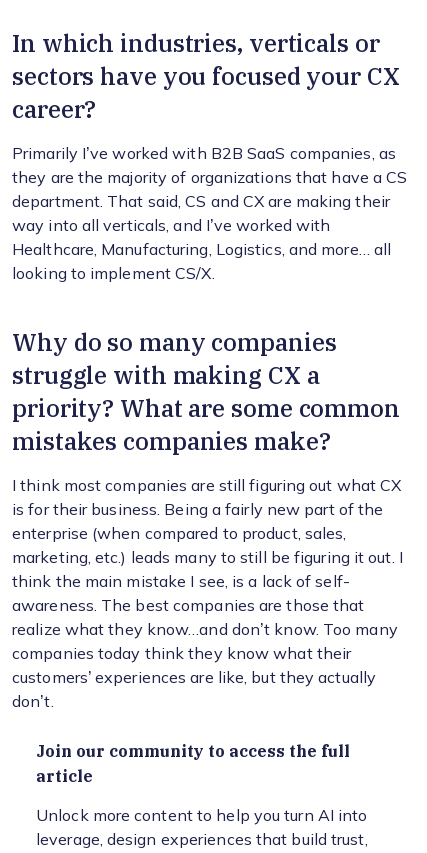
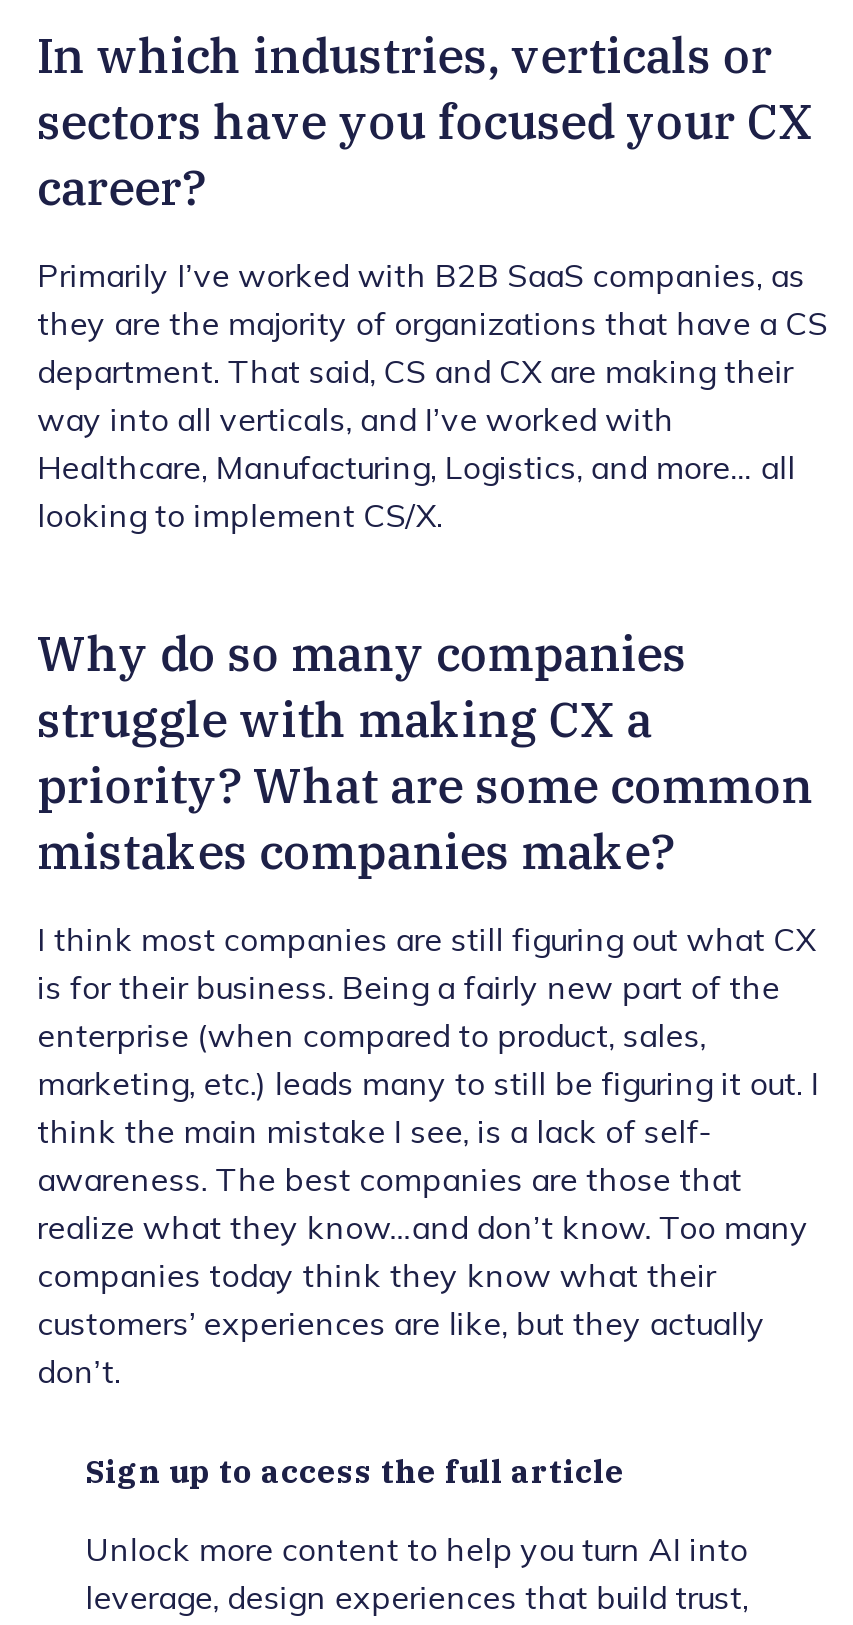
[36,739,350,787] Join our community to access the full | article -> [85,1447,625,1493] Sign up to access the full article

